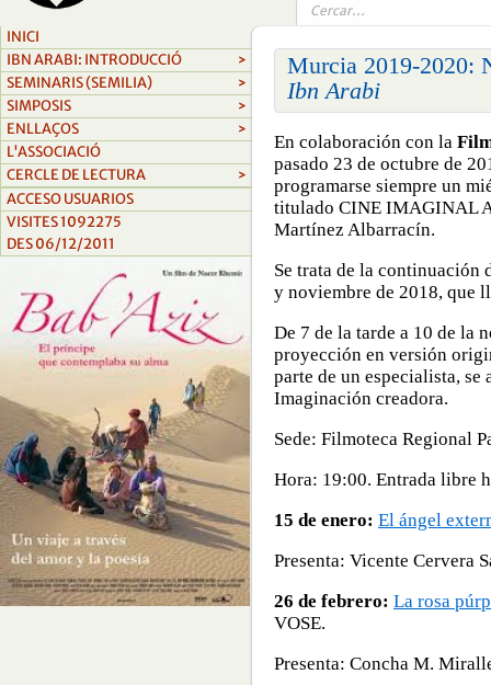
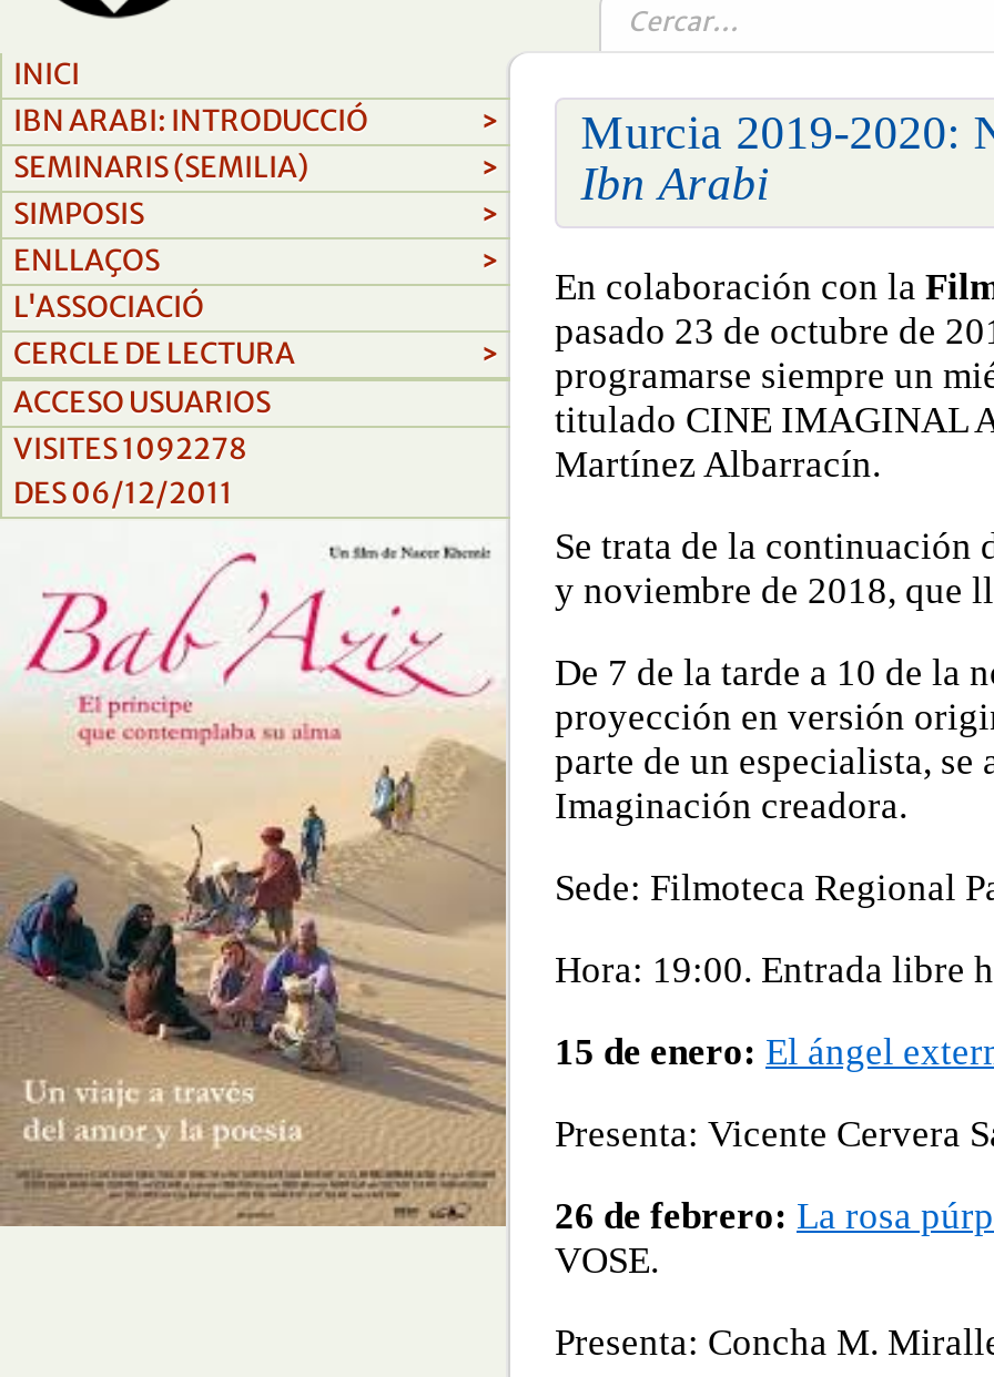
[7,213,122,231] VISITES 1092275 -> [13,430,246,468] VISITES 1092278

